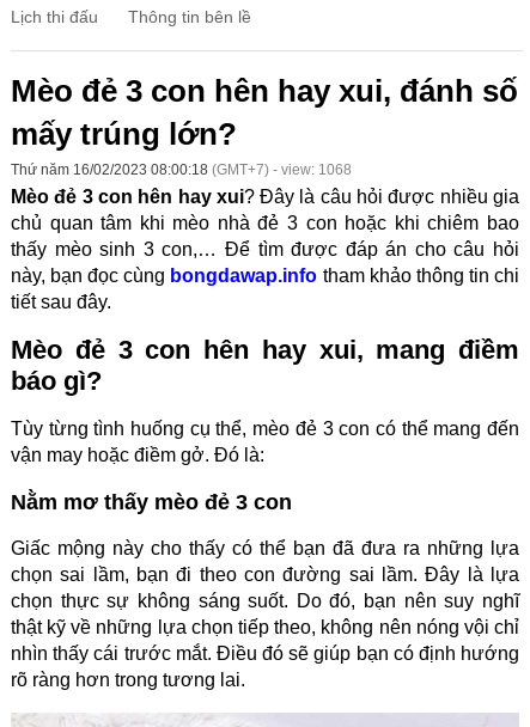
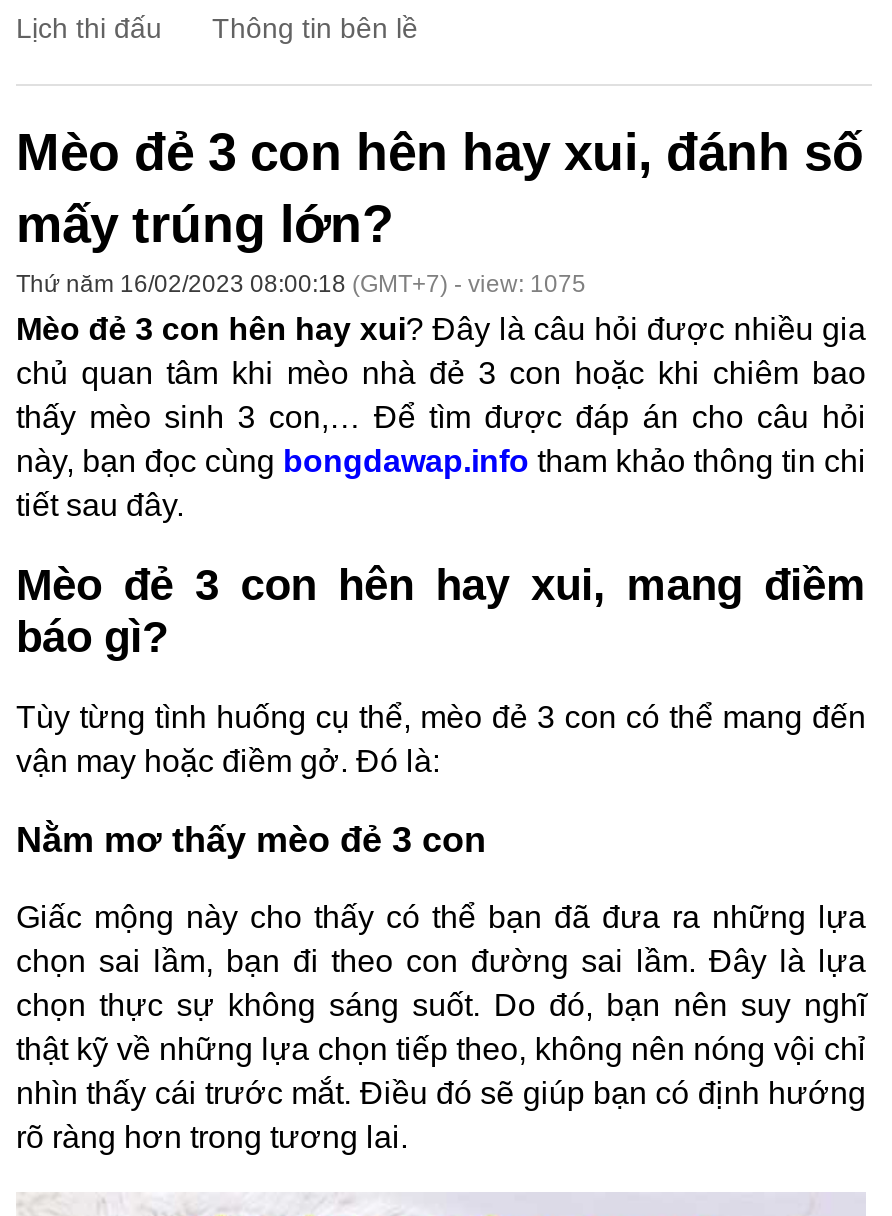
[11,161,352,178] Thứ năm 16/02/2023 08:00:18 (GMT+7) - view: 1068 -> [16,270,586,298] Thứ năm 16/02/2023 08:00:18 (GMT+7) - view: 1075

